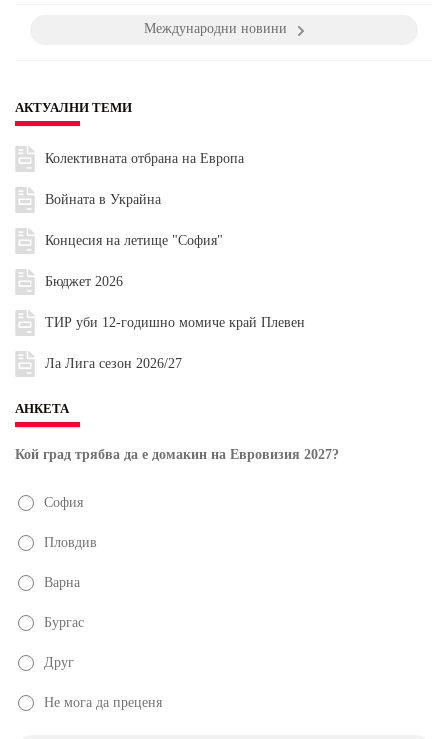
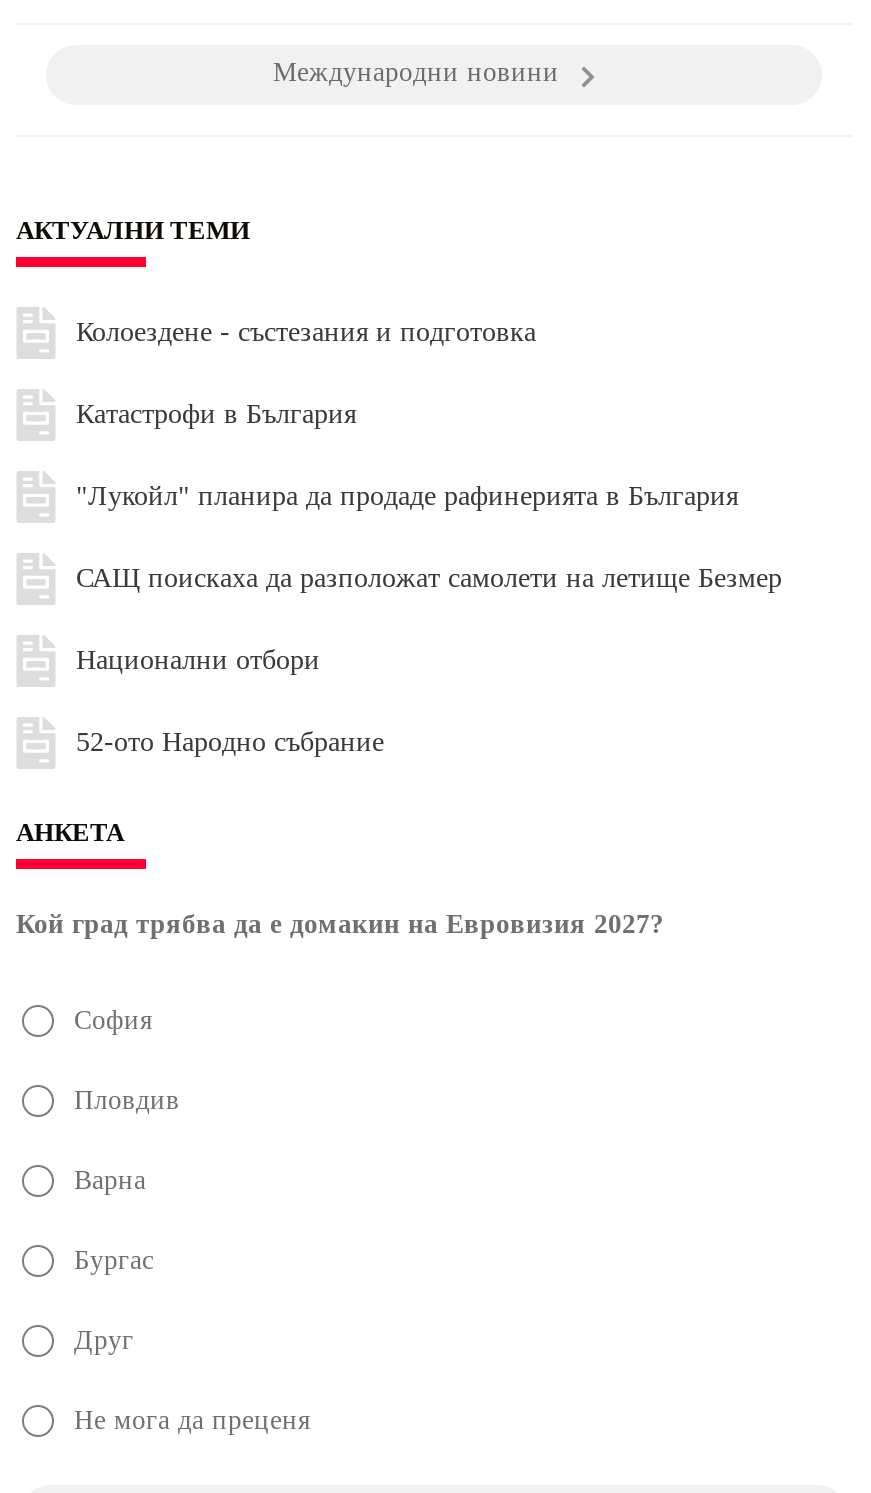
[45,151,244,166] Колективната отбрана на Европа -> [76,317,536,347] Колоездене - състезания и подготовка
[45,192,161,207] Войната в Украйна -> [76,399,356,429] Катастрофи в България
[45,233,223,248] Концесия на летище "София" -> [76,481,738,511] "Лукойл" планира да продаде рафинерията в България
[45,274,123,289] Бюджет 2026 -> [76,563,782,593] САЩ поискаха да разположат самолети на летище Безмер
[45,315,305,330] ТИР уби 12-годишно момиче край Плевен -> [76,645,320,675] Национални отбори
[45,356,182,371] Ла Лига сезон 2026/27 -> [76,727,384,757] 52-ото Народно събрание

